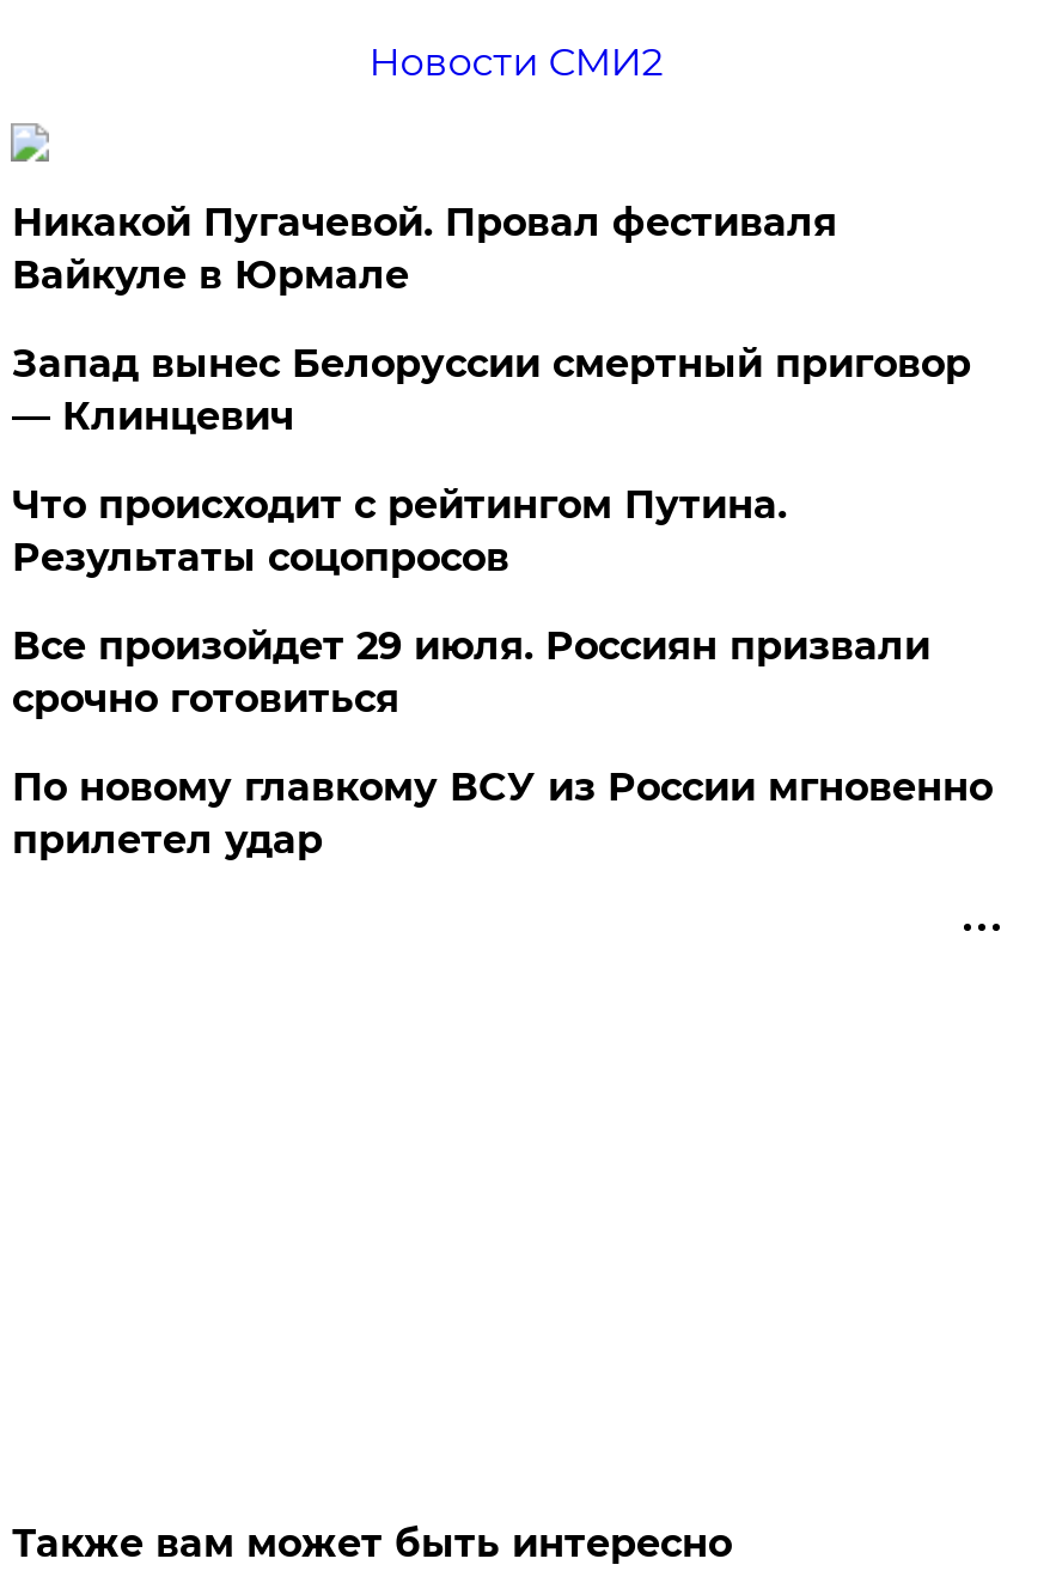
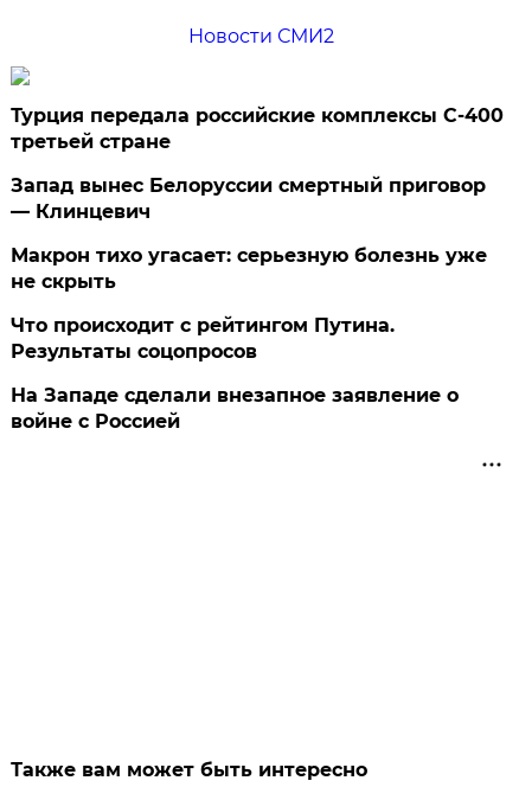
[12,199,837,297] Никакой Пугачевой. Провал фестиваля | Вайкуле в Юрмале -> [11,105,504,153] Турция передала российские комплексы С-400 | третьей стране
none -> [11,245,487,293] Макрон тихо угасает: серьезную болезнь уже | не скрыть
moved [12,482,787,580] -> [11,314,395,363]: Что происходит с рейтингом Путина. | Результаты соцопросов
[12,623,992,862] Все произойдет 29 июля. Россиян призвали | срочно готовиться | По новому главкому ВСУ из России мгновенно | прилетел удар -> [11,384,459,433] На Западе сделали внезапное заявление о | войне с Россией

